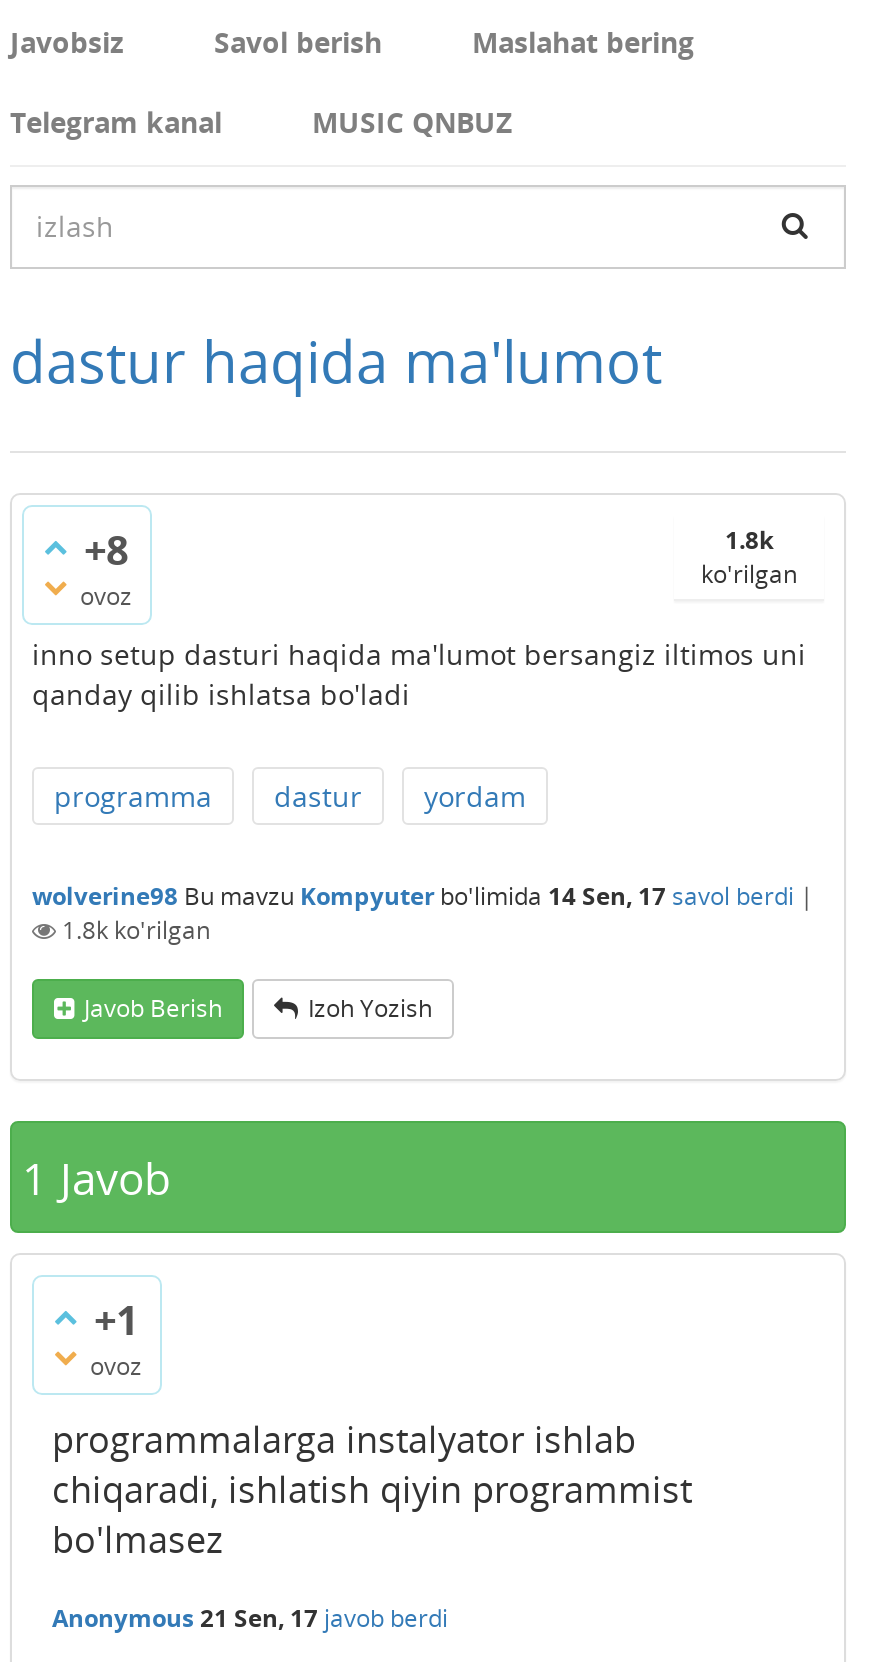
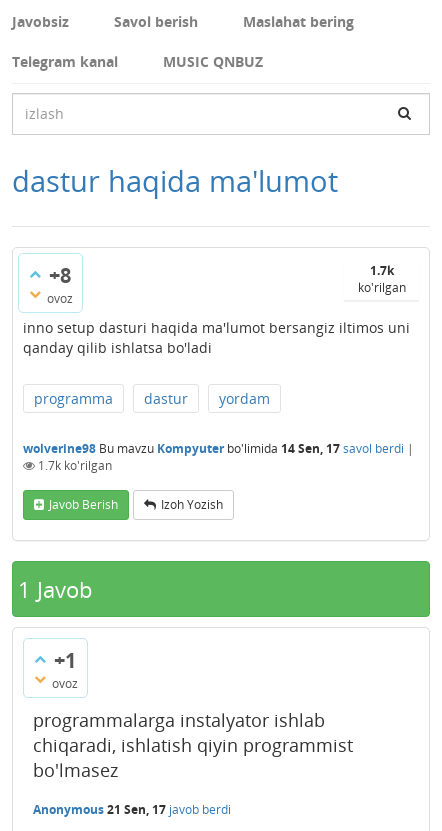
[725,522,773,556] 1.8k -> [369,261,393,278] 1.7k
[62,912,210,946] 1.8k ko'rilgan -> [38,456,112,473] 1.7k ko'rilgan

